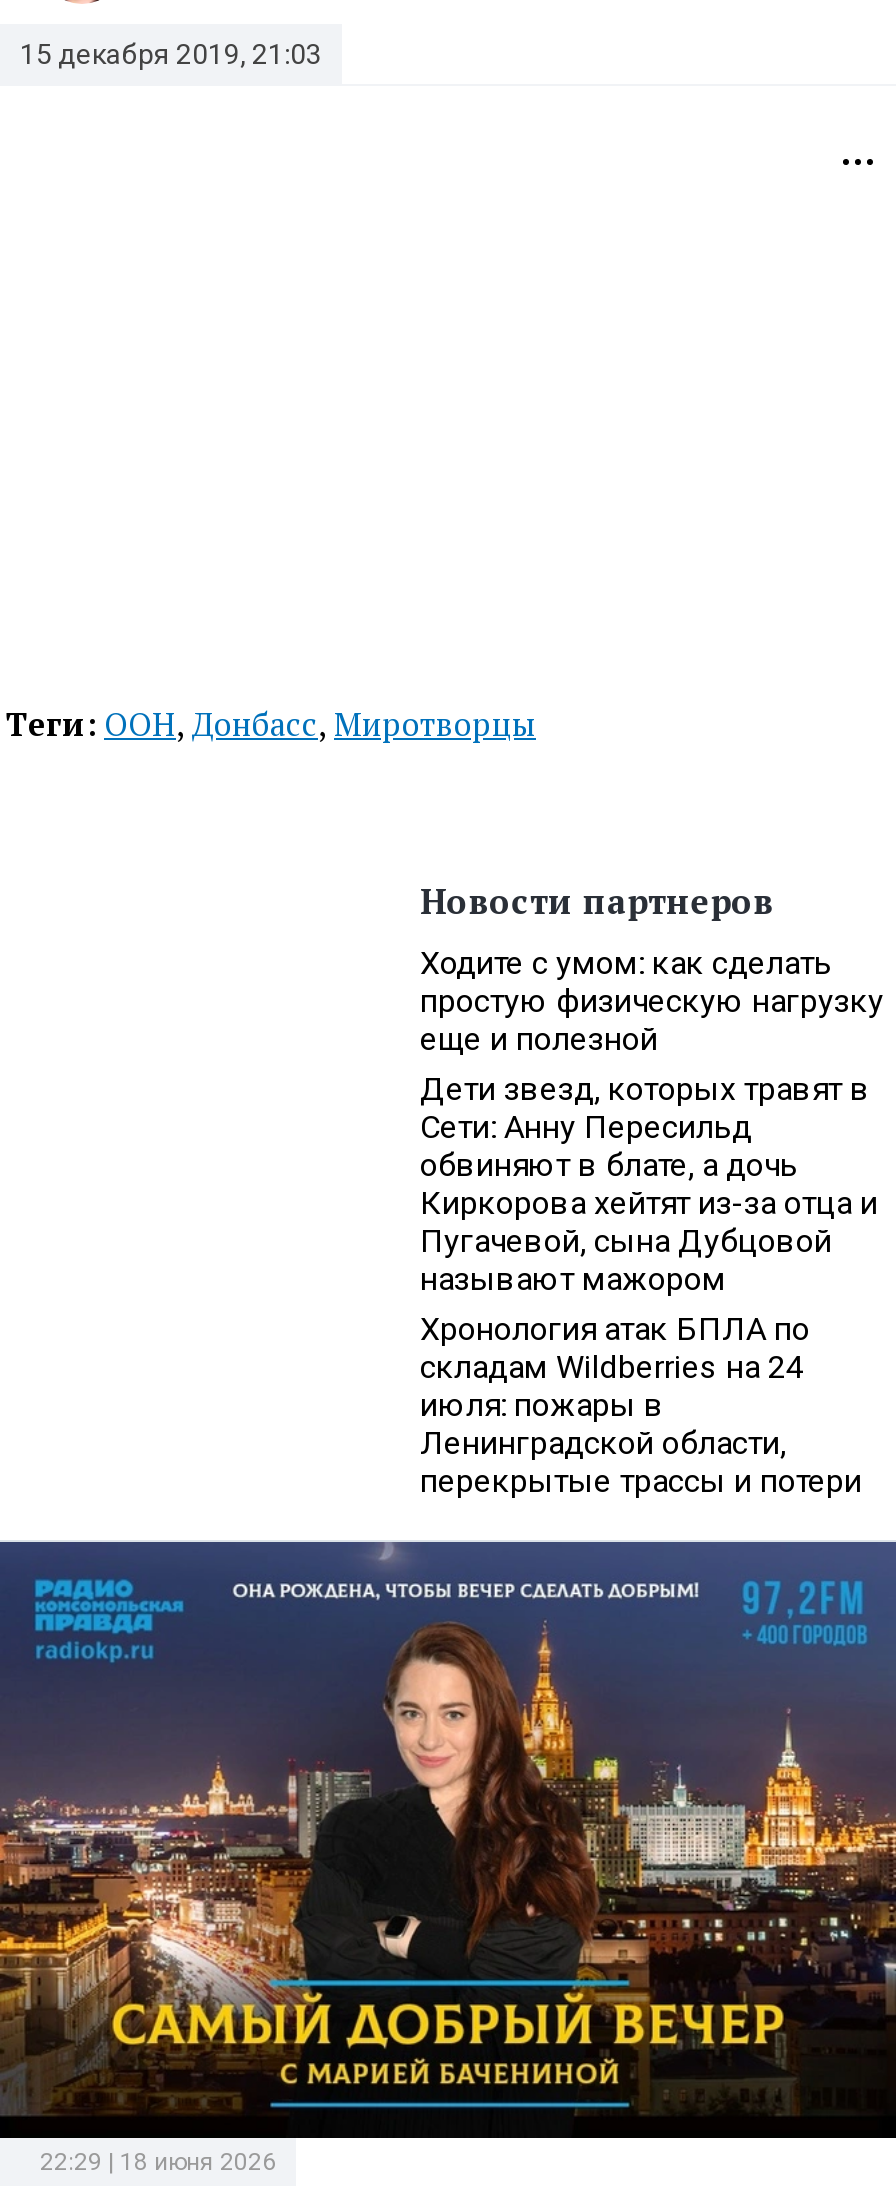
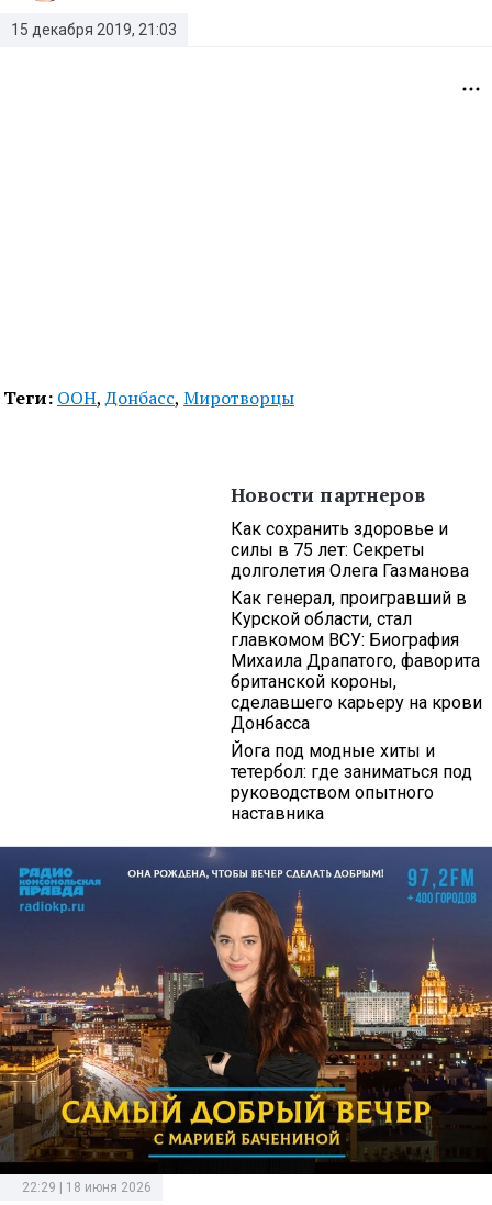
[420,944,884,1500] Ходите с умом: как сделать | простую физическую нагрузку | еще и полезной | Дети звезд, которых травят в | Сети: Анну Пересильд | обвиняют в блате, а дочь | Киркорова хейтят из-за отца и | Пугачевой, сына Дубцовой | называют мажором | Хронология атак БПЛА по | складам Wildberries на 24 | июля: пожары в | Ленинградской области, | перекрытые трассы и потери -> [231,518,482,824] Как сохранить здоровье и | силы в 75 лет: Секреты | долголетия Олега Газманова | Как генерал, проигравший в | Курской области, стал | главкомом ВСУ: Биография | Михаила Драпатого, фаворита | британской короны, | сделавшего карьеру на крови | Донбасса | Йога под модные хиты и | тетербол: где заниматься под | руководством опытного | наставника

